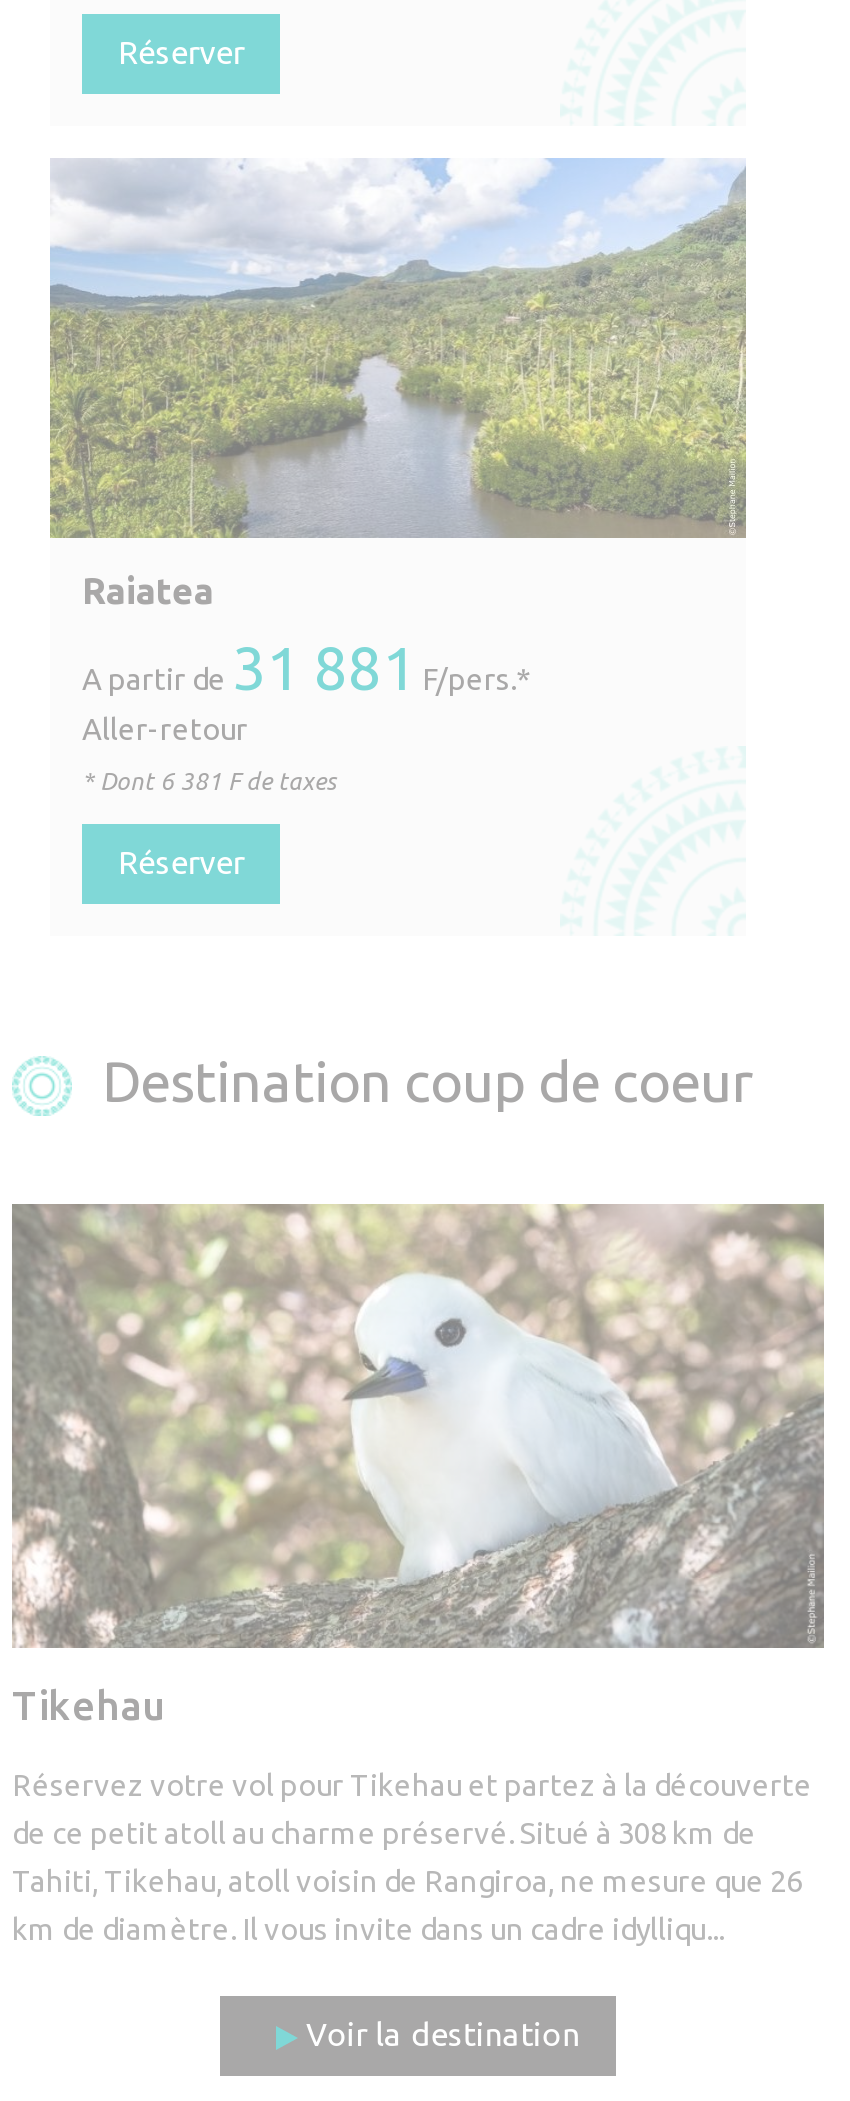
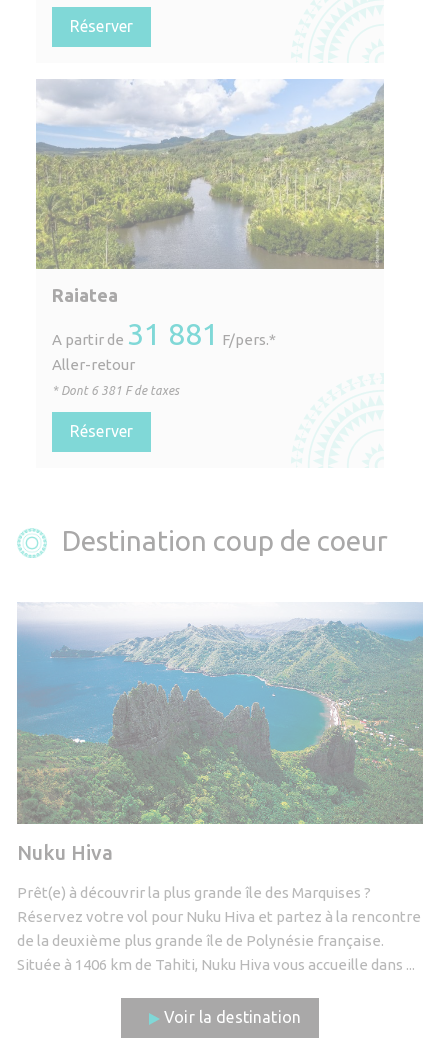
[10,1202,826,1729] [image] | Tikehau -> [16,602,424,864] [image] | Nuku Hiva
[12,1769,812,1947] Réservez votre vol pour Tikehau et partez à la découverte | de ce petit atoll au charme préservé. Situé à 308 km de | Tahiti, Tikehau, atoll voisin de Rangiroa, ne mesure que 26 | km de diamètre. Il vous invite dans un cadre idylliqu... -> [17,884,421,973] Prêt(e) à découvrir la plus grande île des Marquises ? | Réservez votre vol pour Nuku Hiva et partez à la rencontre | de la deuxième plus grande île de Polynésie française. | Située à 1406 km de Tahiti, Nuku Hiva vous accueille dans ...

